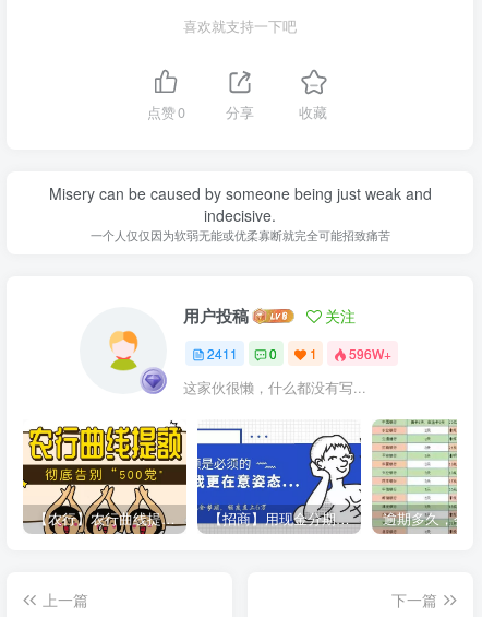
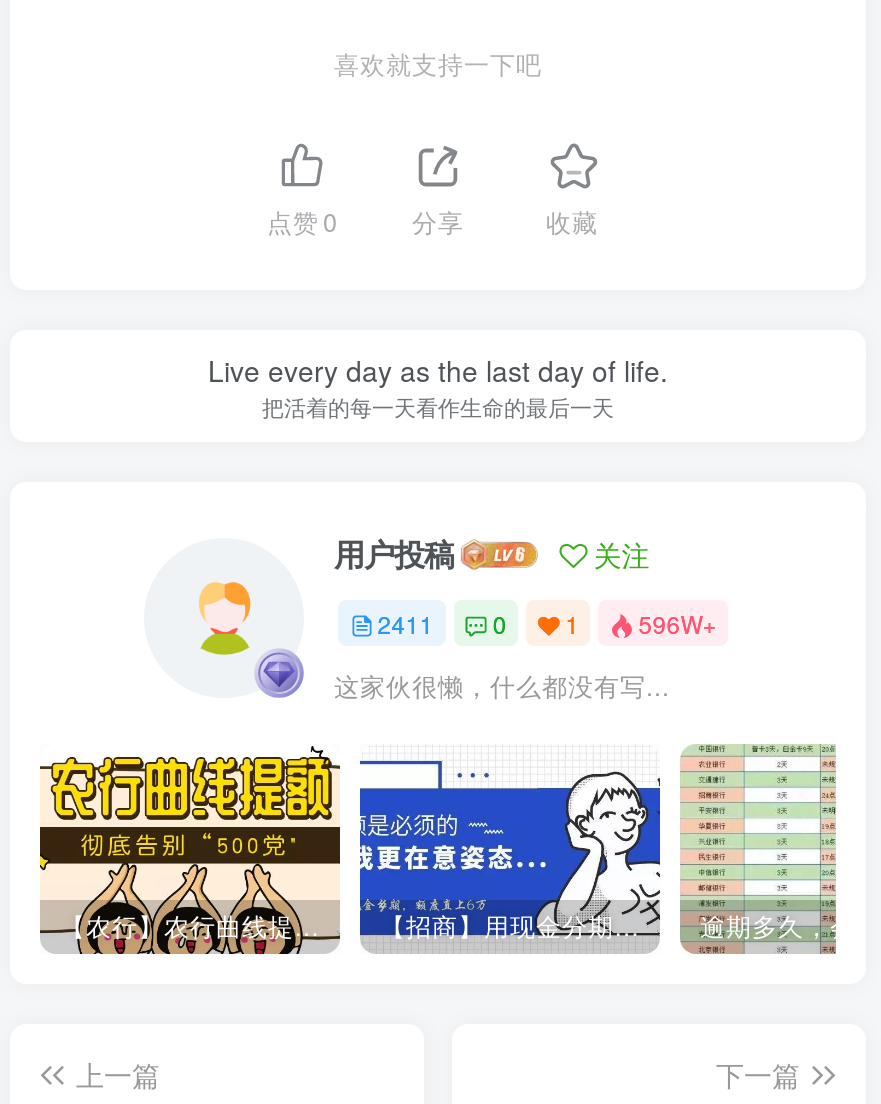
[49,182,431,244] Misery can be caused by someone being just weak and | indecisive. | 一个人仅仅因为软弱无能或优柔寡断就完全可能招致痛苦 -> [208,350,668,422] Live every day as the last day of life. | 把活着的每一天看作生命的最后一天

